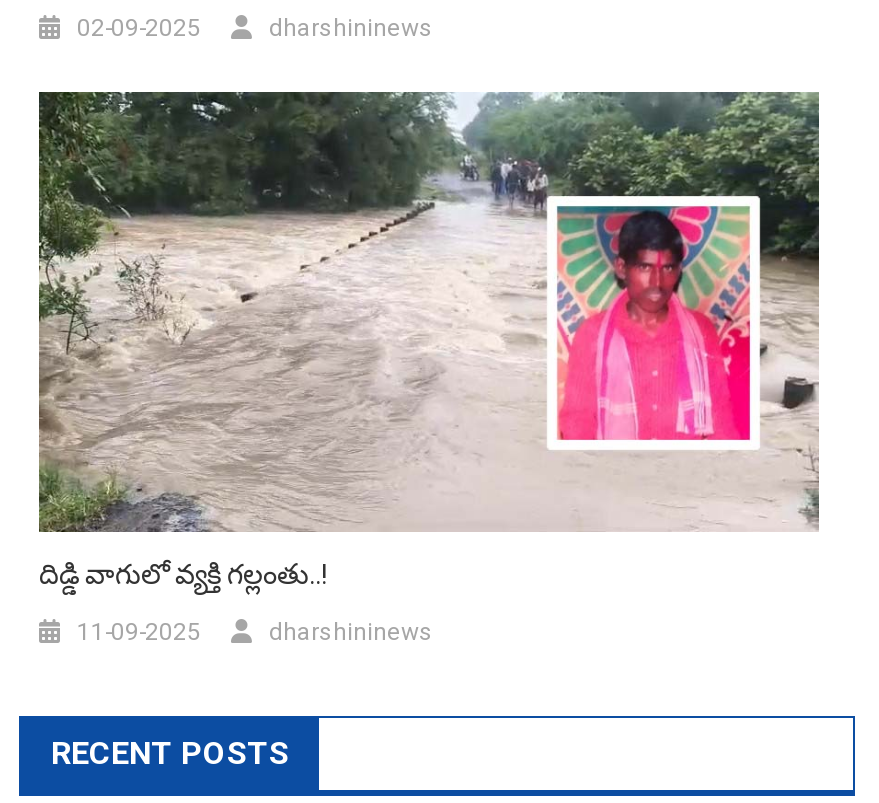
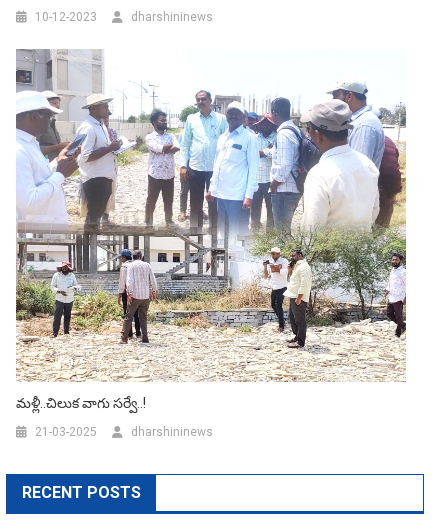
[77,14,201,42] 02-09-2025 -> [35,10,97,24] 10-12-2023
[37,89,821,590] [image] | దిడ్డి వాగులో వ్యక్తి గల్లంతు..! -> [16,49,407,411] [image] | మళ్లీ..చిలుక వాగు సర్వే..!
[77,618,201,646] 11-09-2025 -> [35,425,97,439] 21-03-2025

